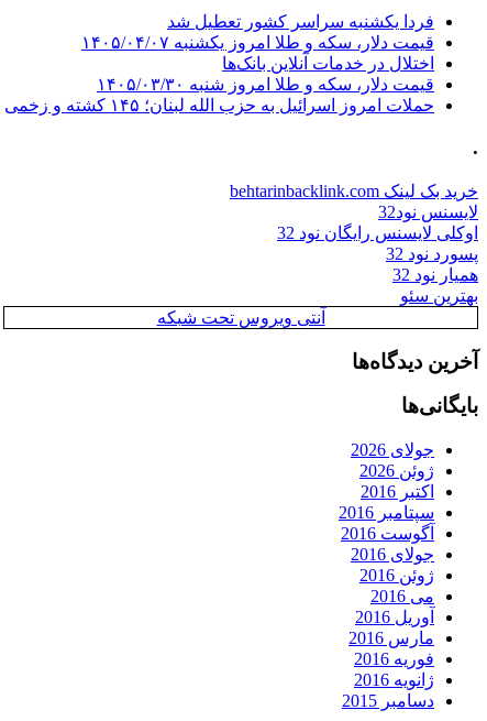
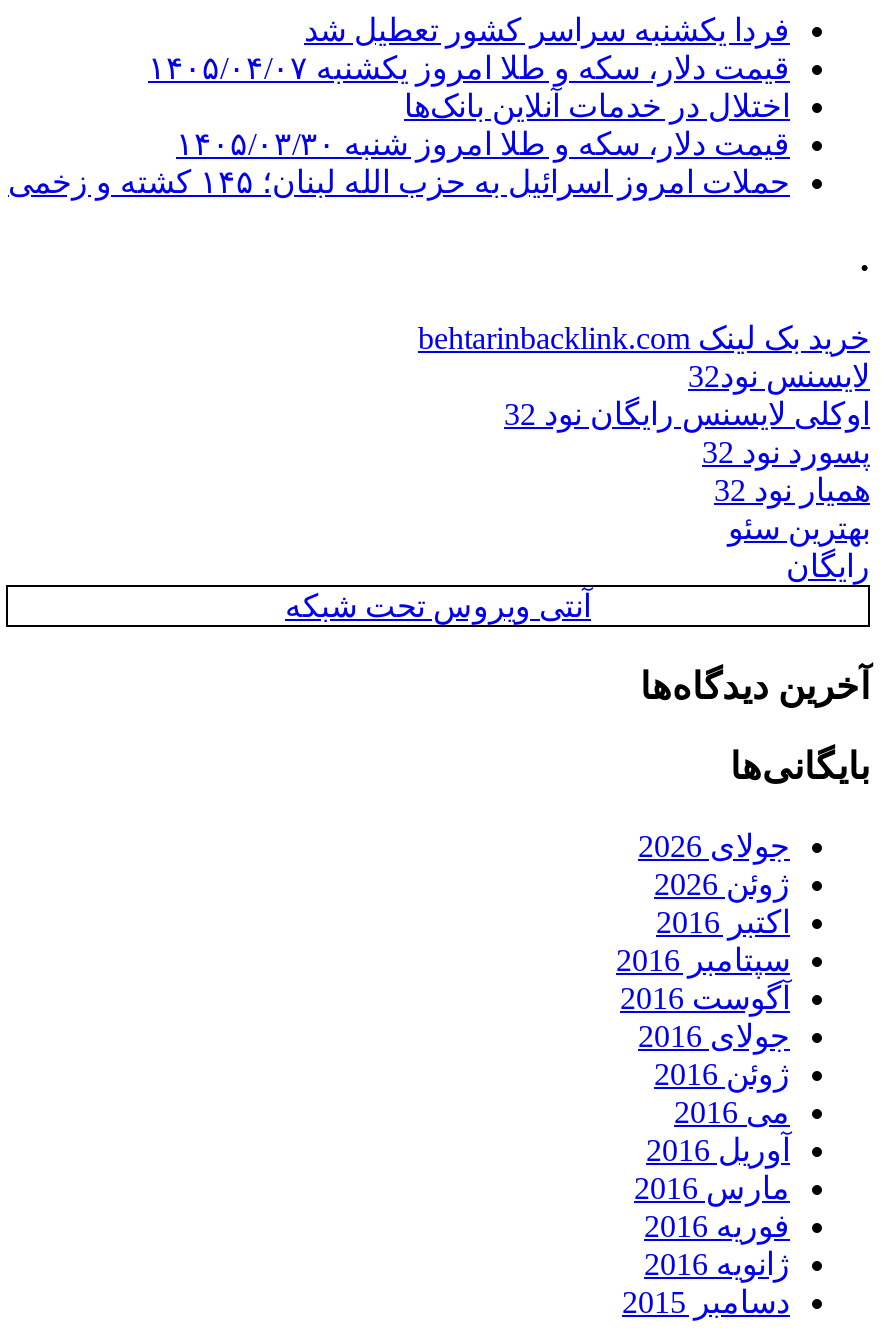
none -> [786,549,870,583] رایگان

